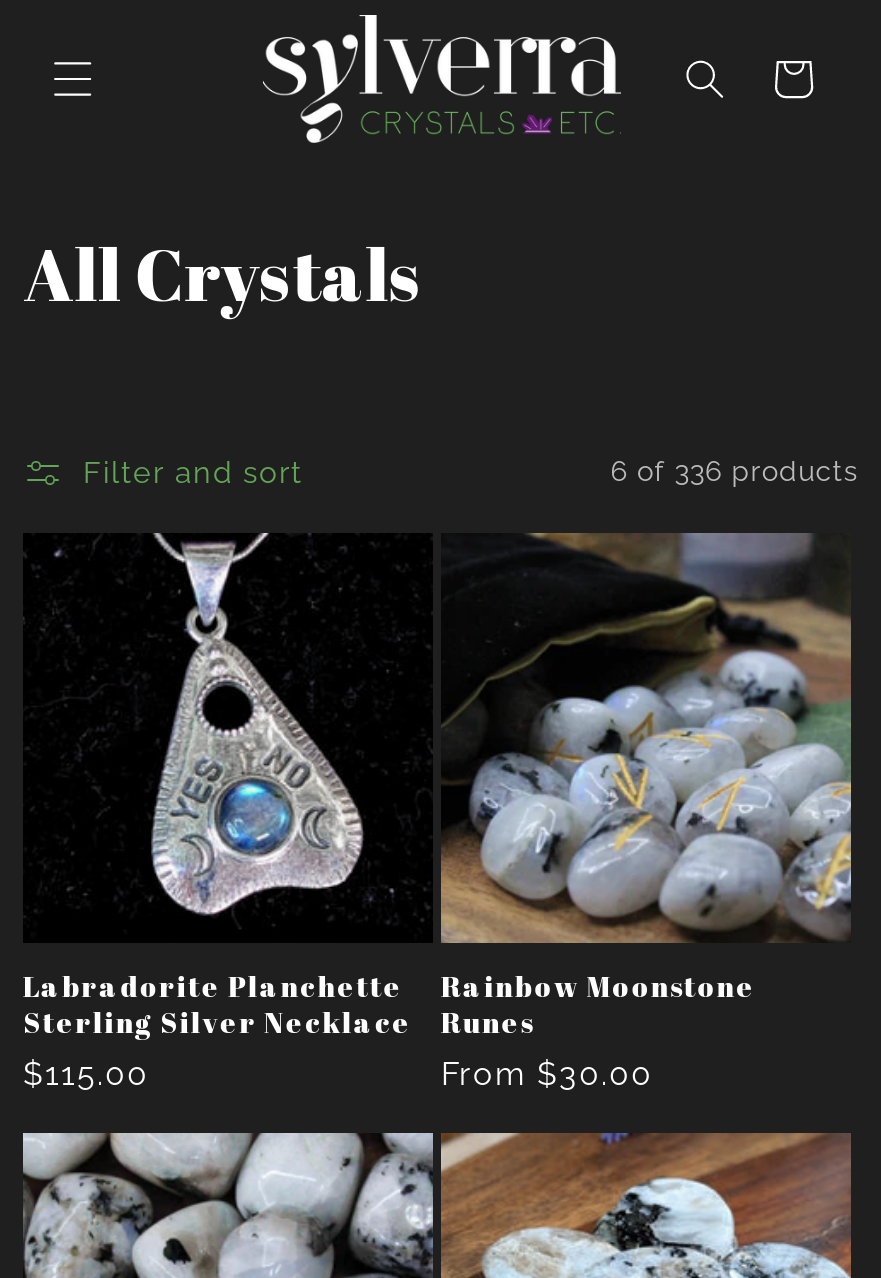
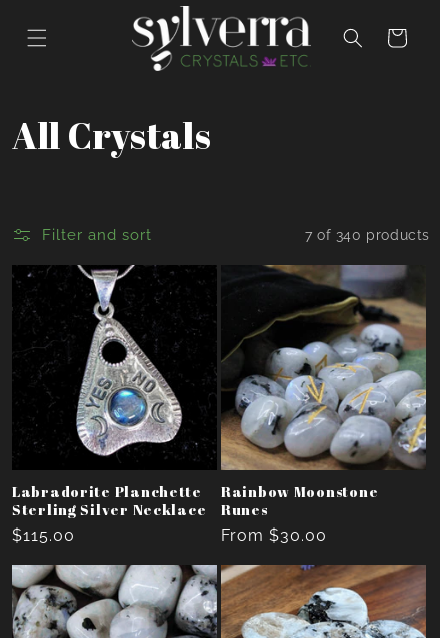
[611,456,859,488] 6 of 336 products -> [305,227,430,243] 7 of 340 products

